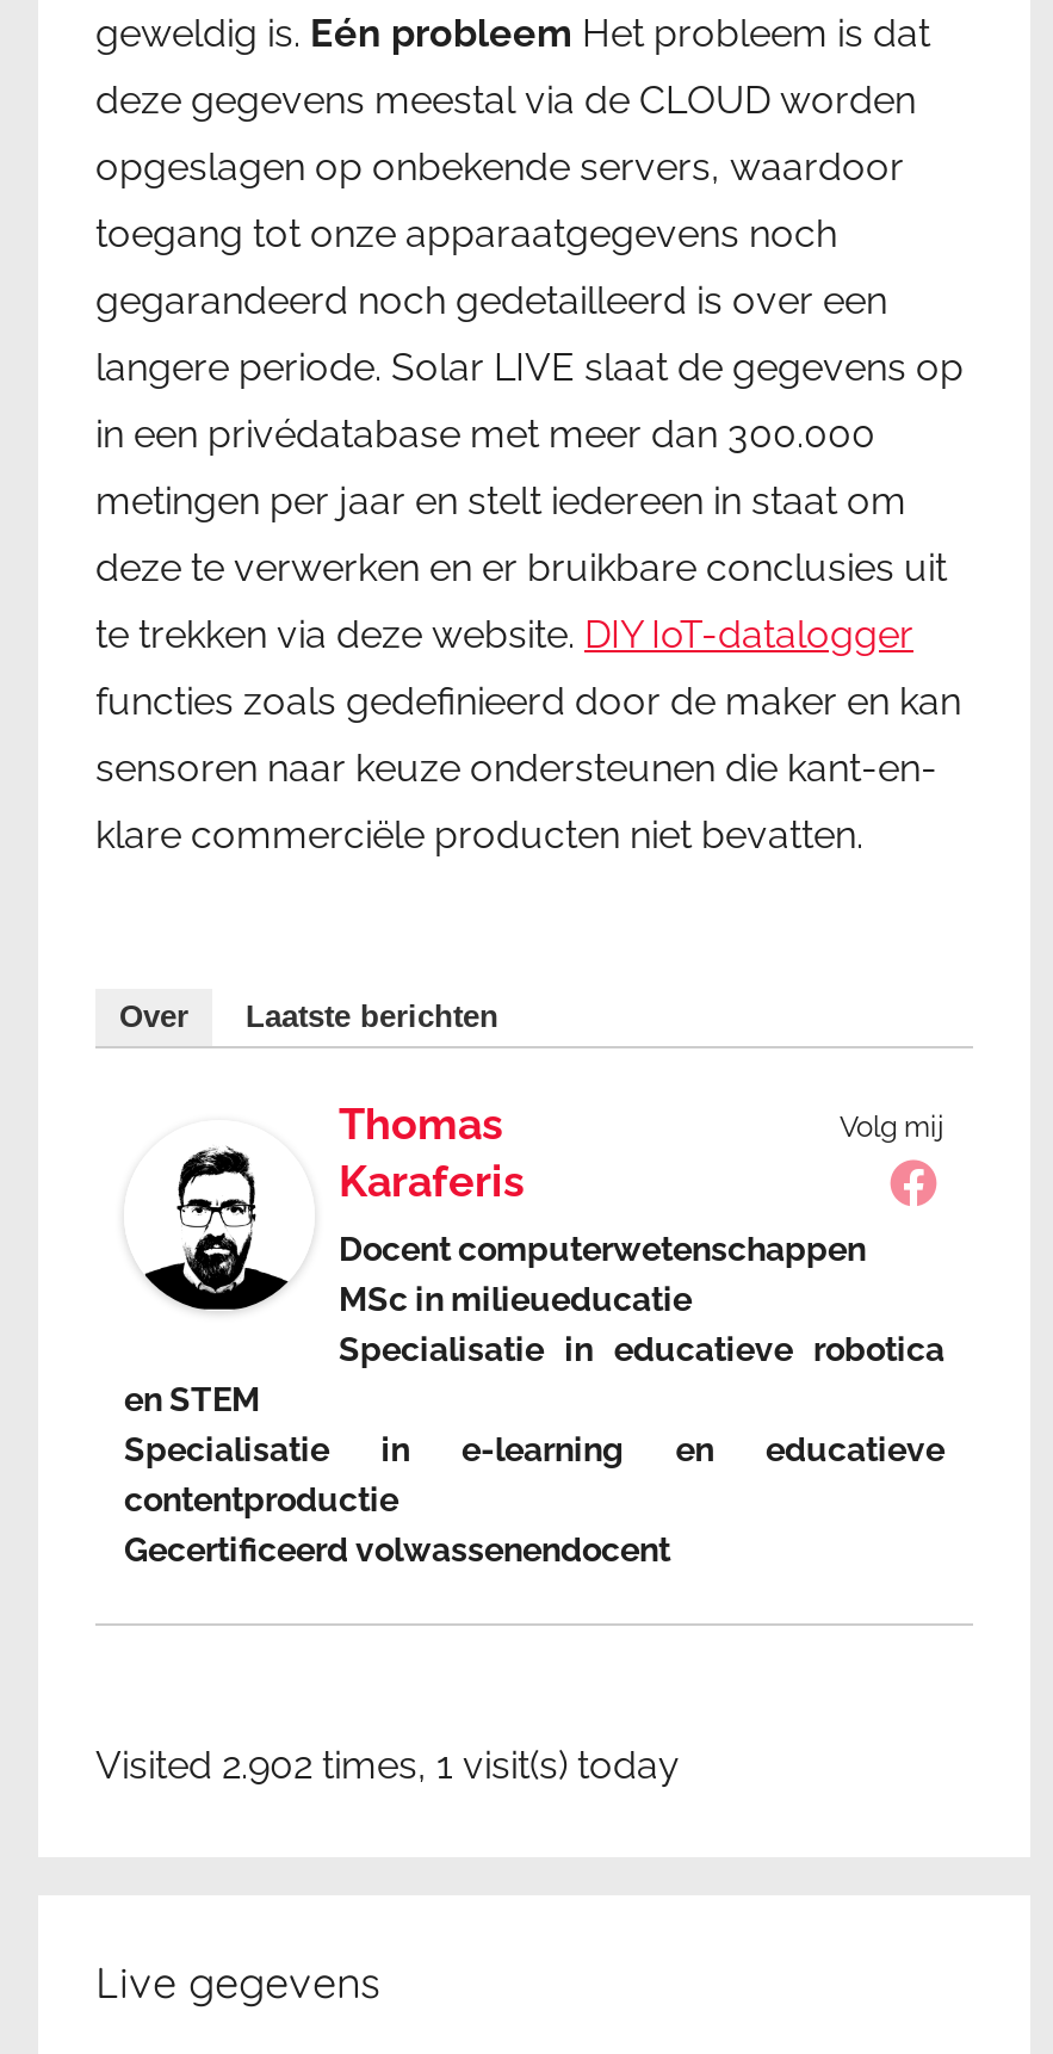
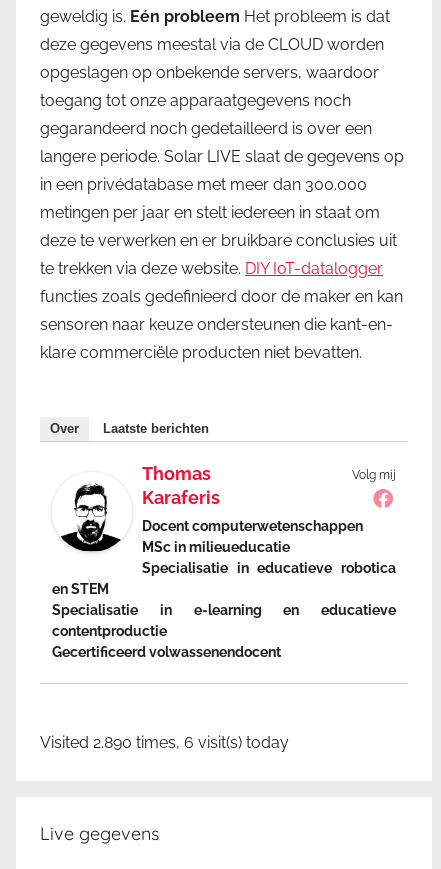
[95,1743,680,1788] Visited 2.902 times, 1 visit(s) today -> [40,733,289,752] Visited 2.890 times, 6 visit(s) today

